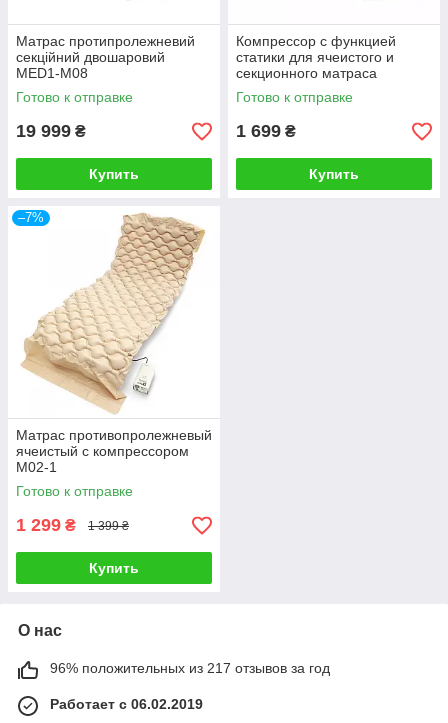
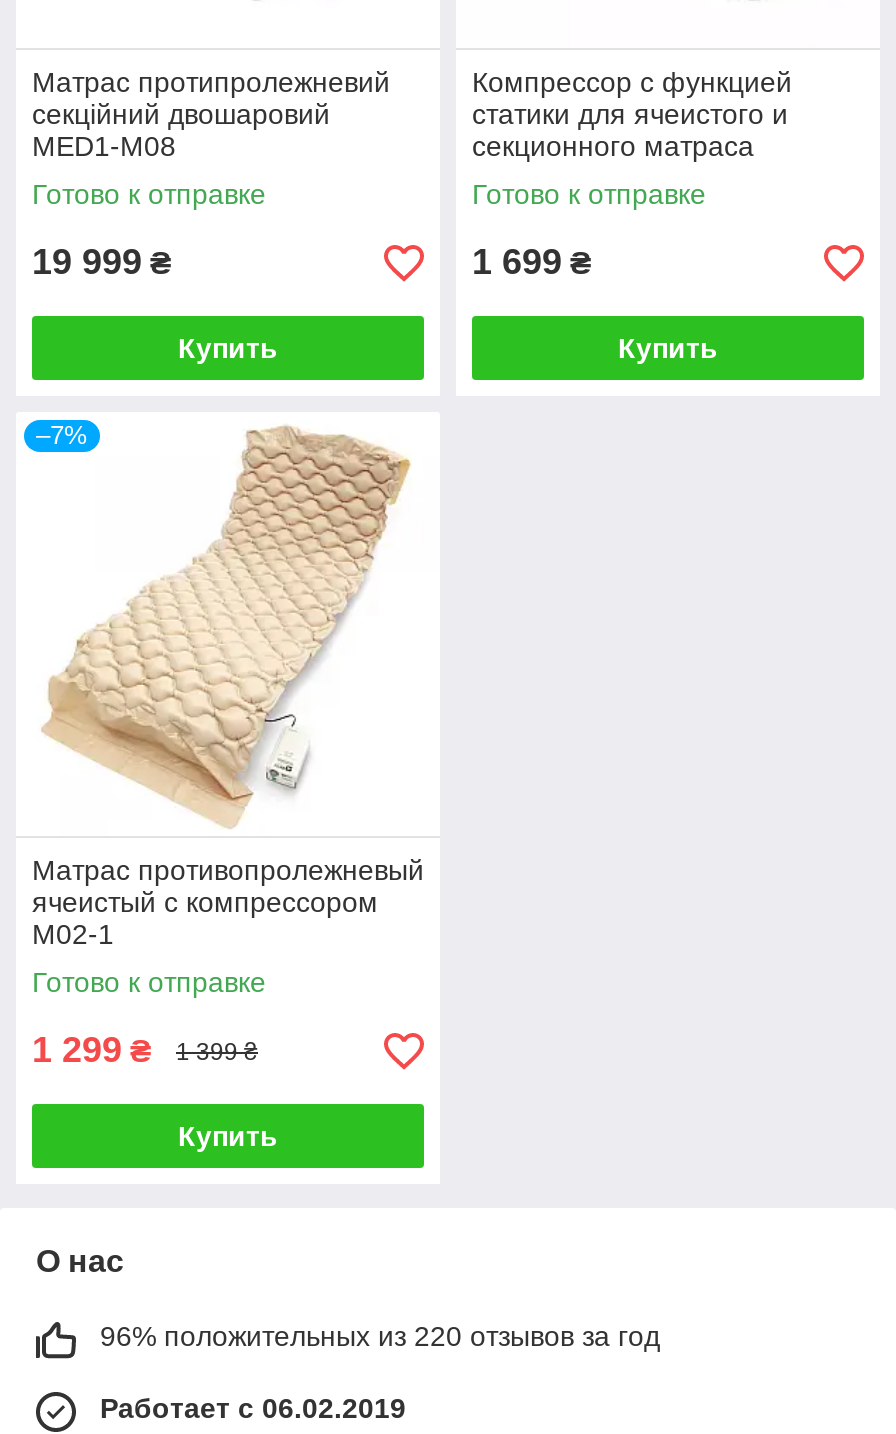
[50,660,330,676] 96% положительных из 217 отзывов за год -> [100,1320,660,1352] 96% положительных из 220 отзывов за год

